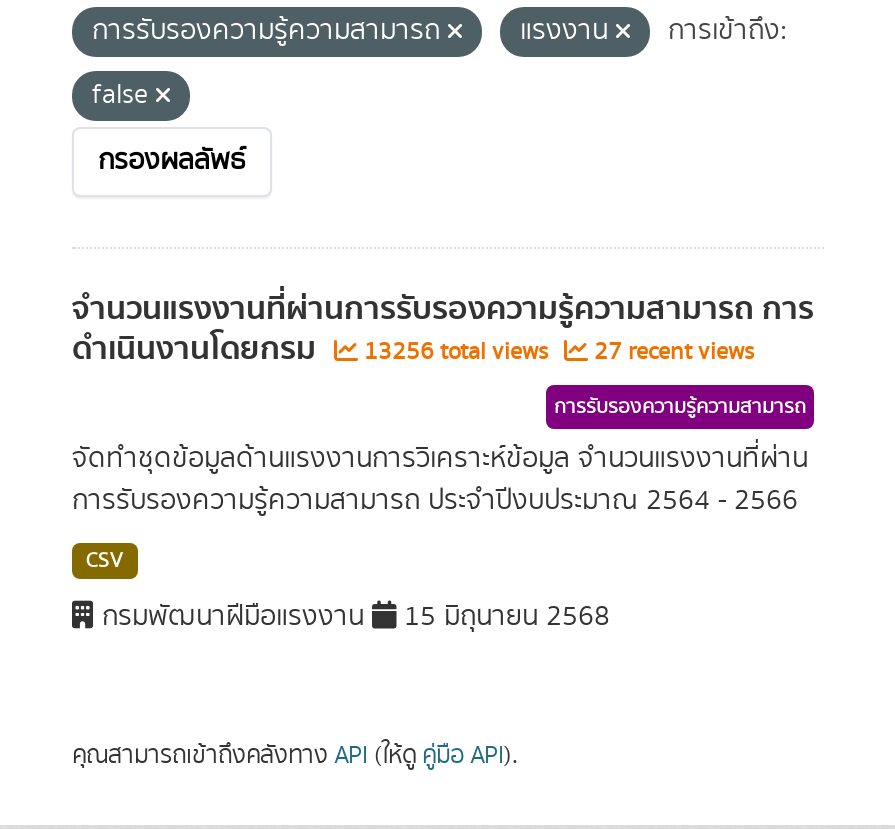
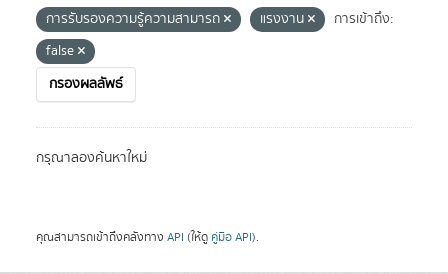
[72,283,814,637] จำนวนแรงงานที่ผ่านการรับรองความรู้ความสามารถ การ | ดำเนินงานโดยกรม | 13256 total views | 27 recent views | การรับรองความรู้ความสามารถ | จัดทำชุดข้อมูลด้านแรงงานการวิเคราะห์ข้อมูล จำนวนแรงงานที่ผ่าน | การรับรองความรู้ความสามารถ ประจำปีงบประมาณ 2564 - 2566 | CSV | กรมพัฒนาฝีมือแรงงาน 15 มิถุนายน 2568 -> [36,148,147,168] กรุณาลองค้นหาใหม่

